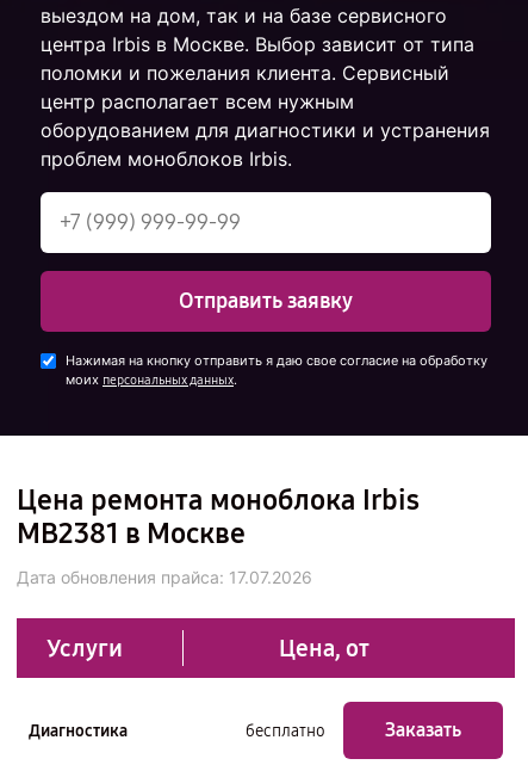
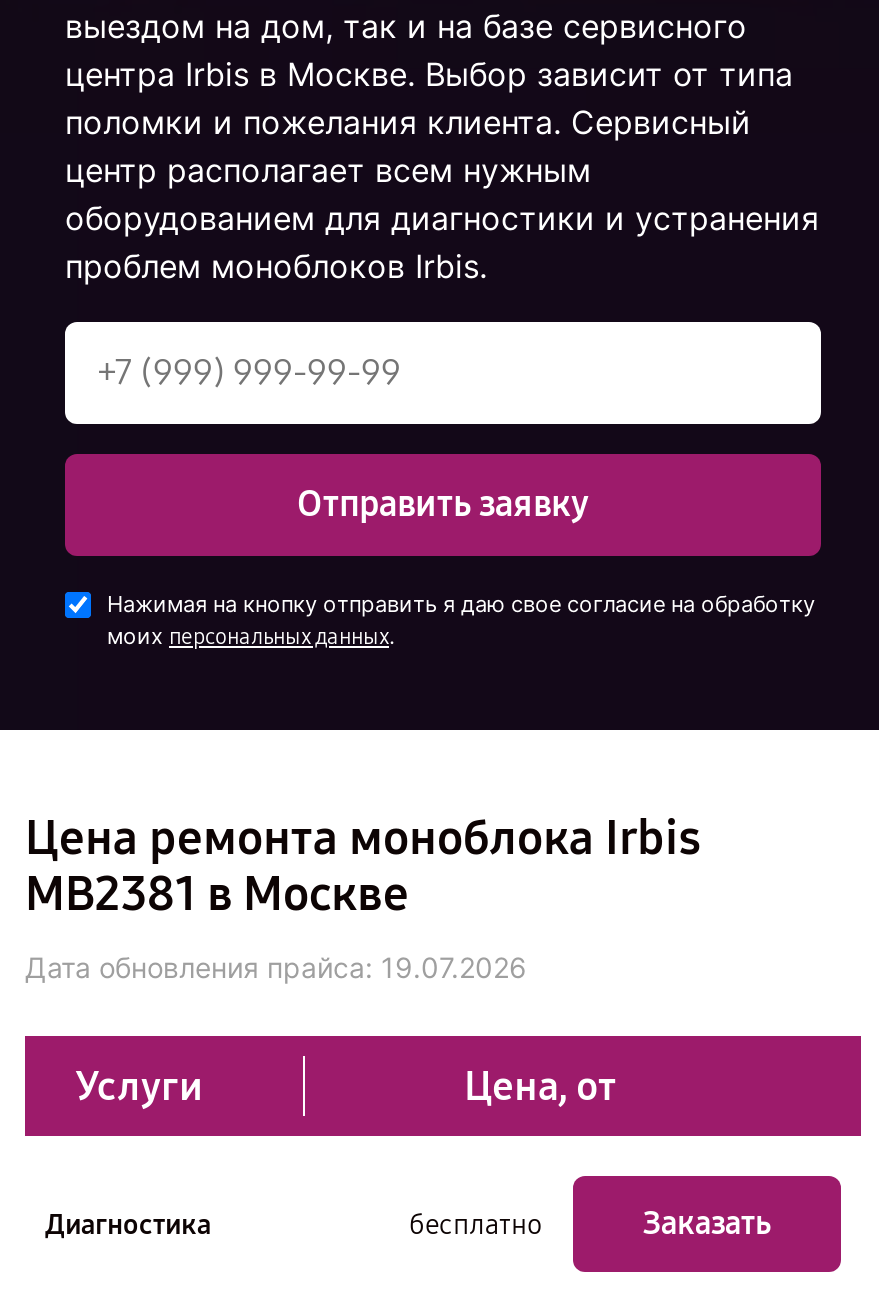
[17,567,312,587] Дата обновления прайса: 17.07.2026 -> [25,950,527,984] Дата обновления прайса: 19.07.2026

